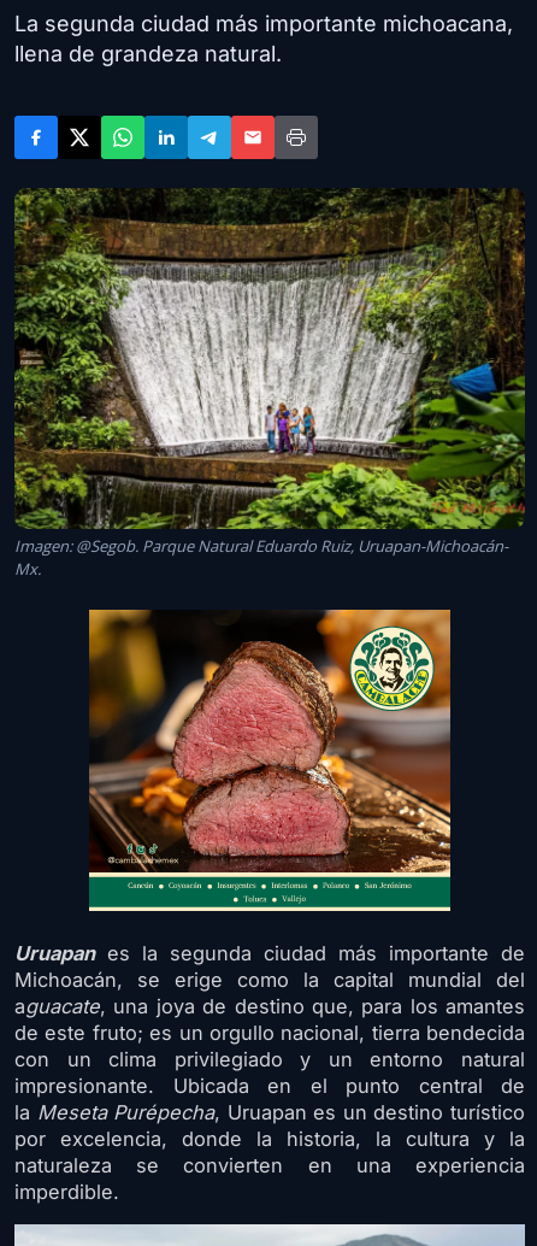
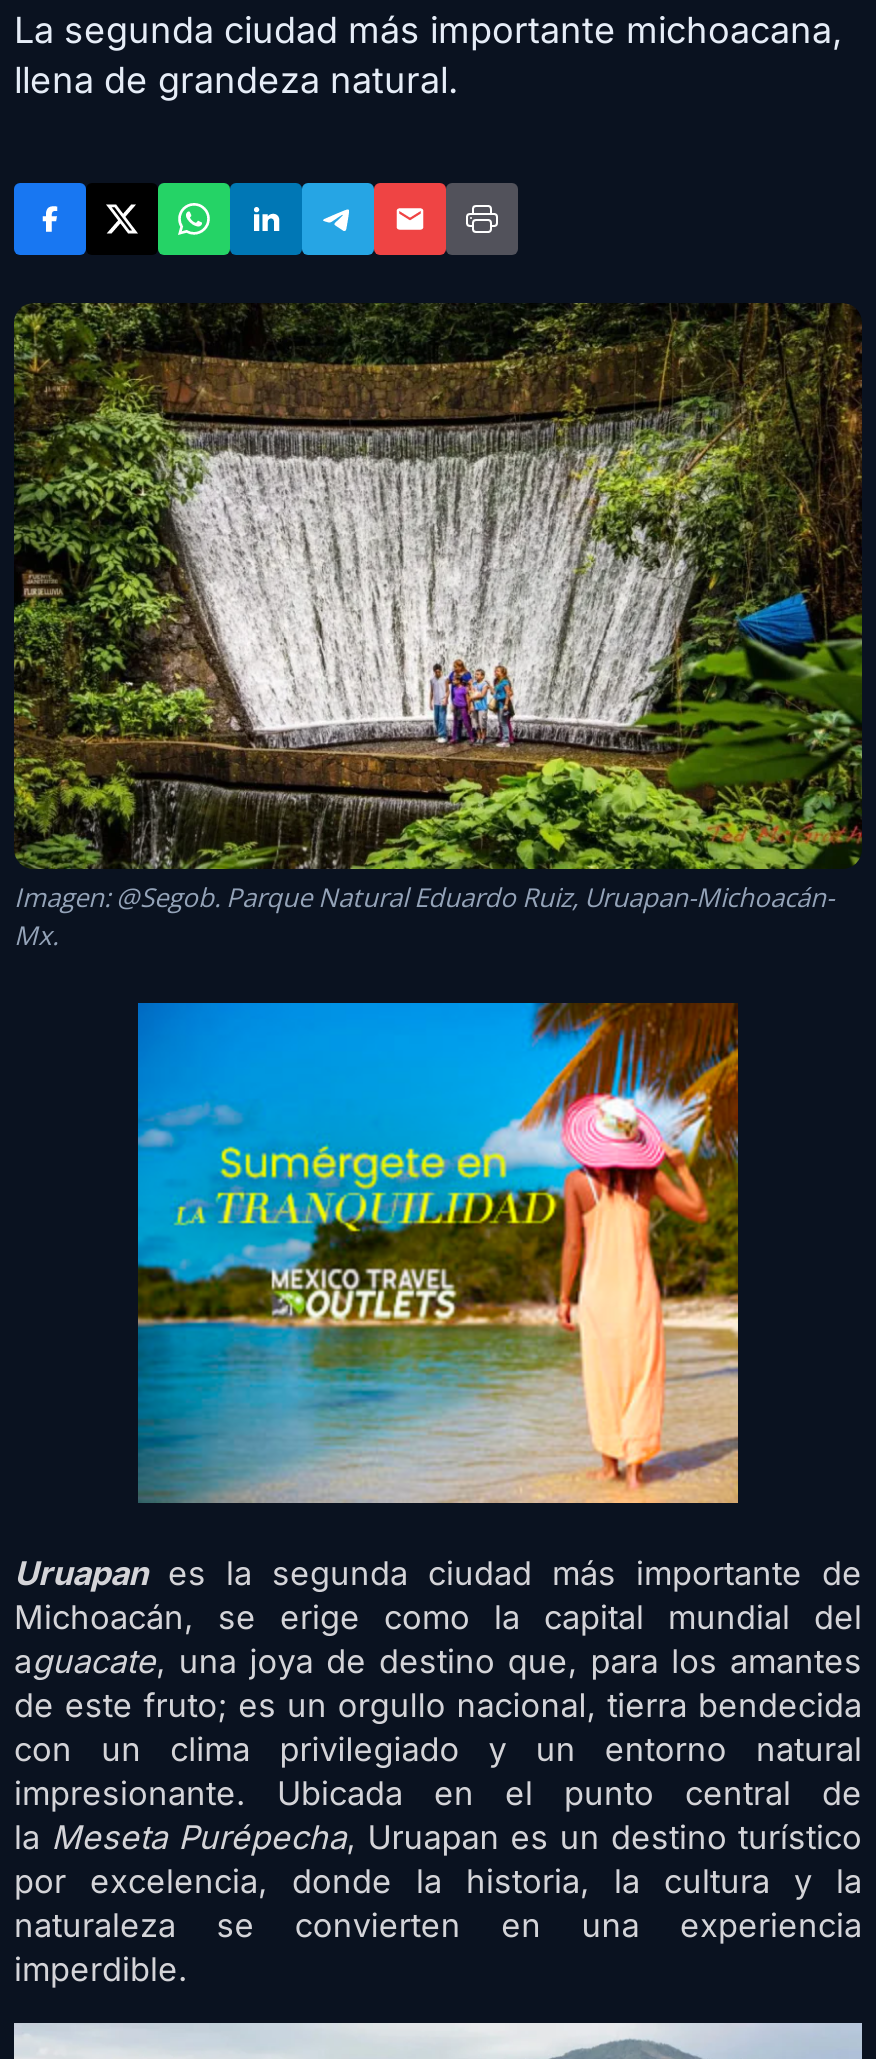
[88,609,452,912] [image] -> [136,1001,740,1503] [image]

